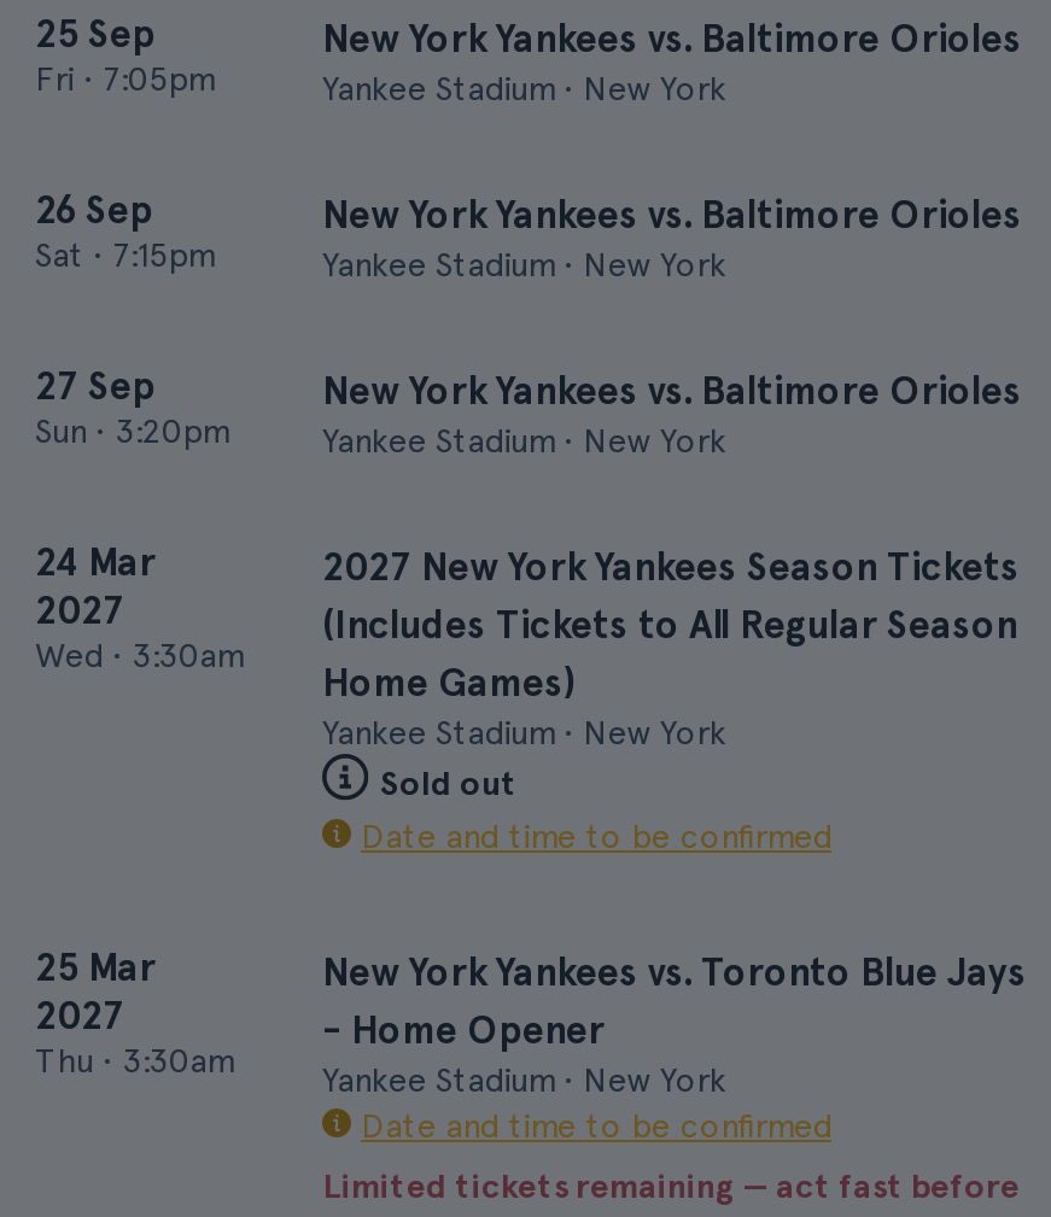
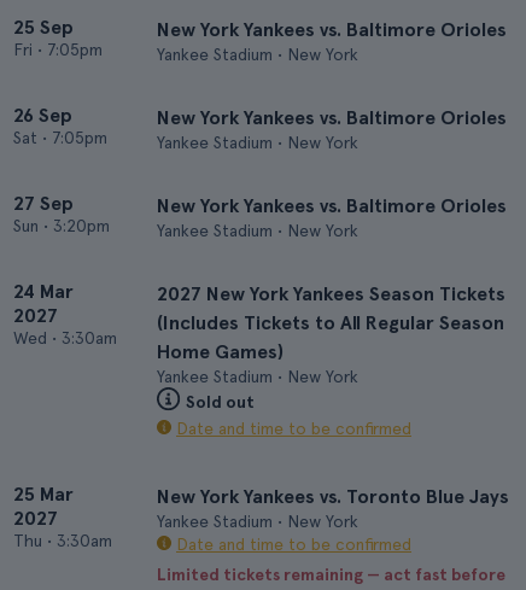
[35,235,214,274] Sat • 7:15pm -> [13,128,107,147] Sat • 7:05pm
[322,1007,605,1053] - Home Opener -> none

